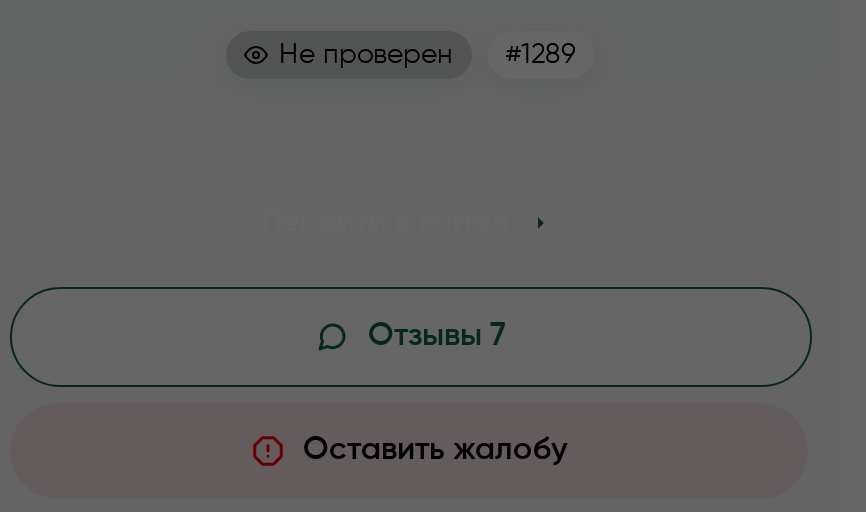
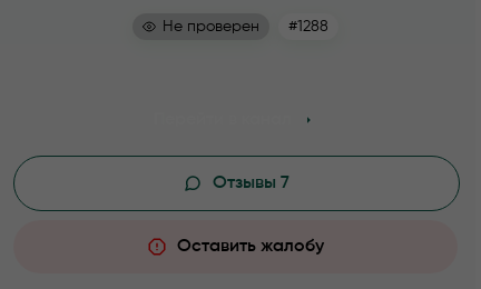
[279,42,575,70] Не проверен #1289 -> [163,19,328,35] Не проверен #1288

